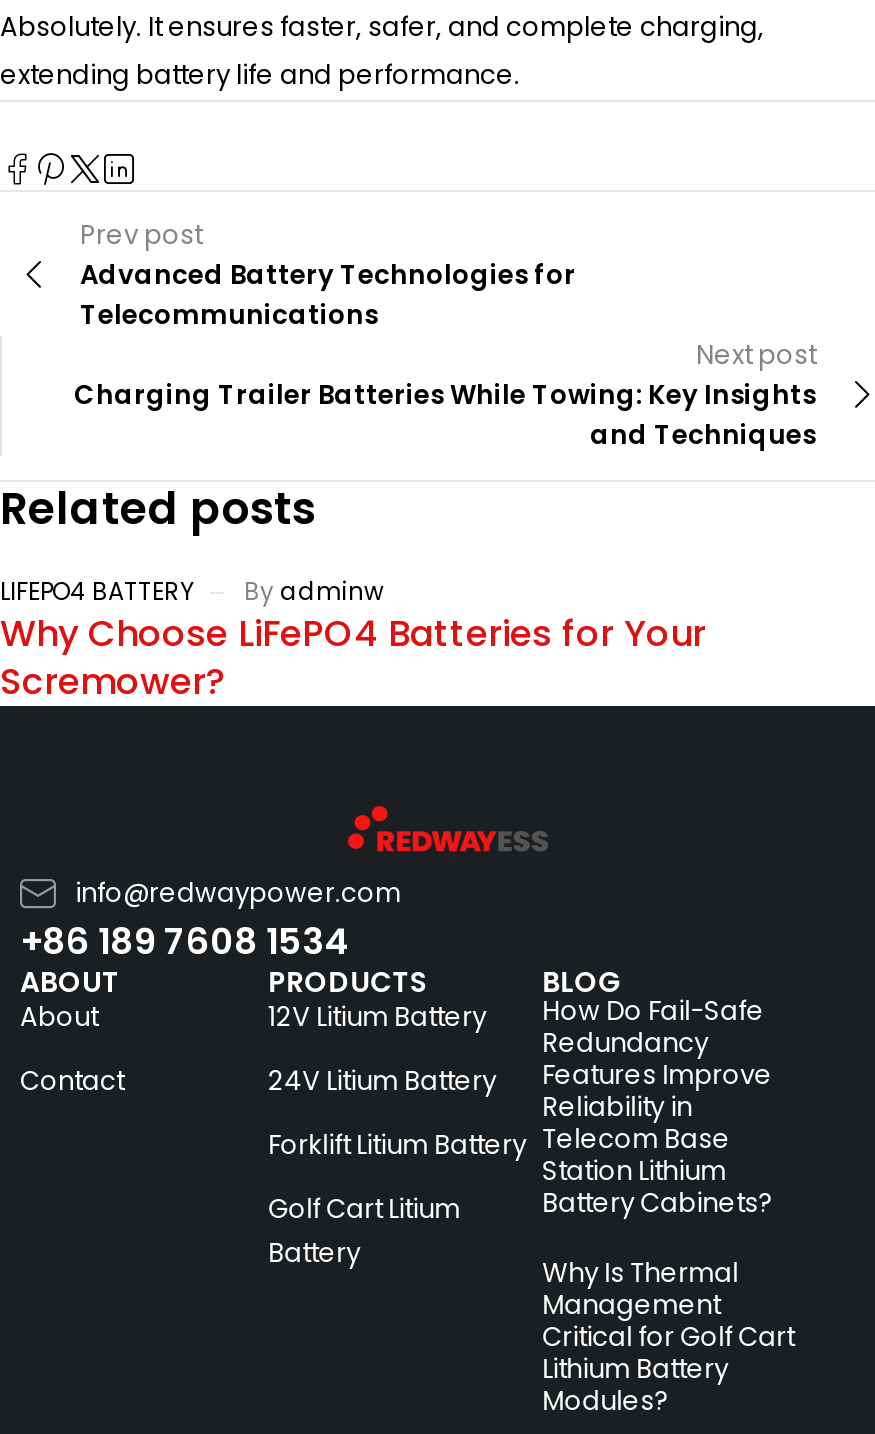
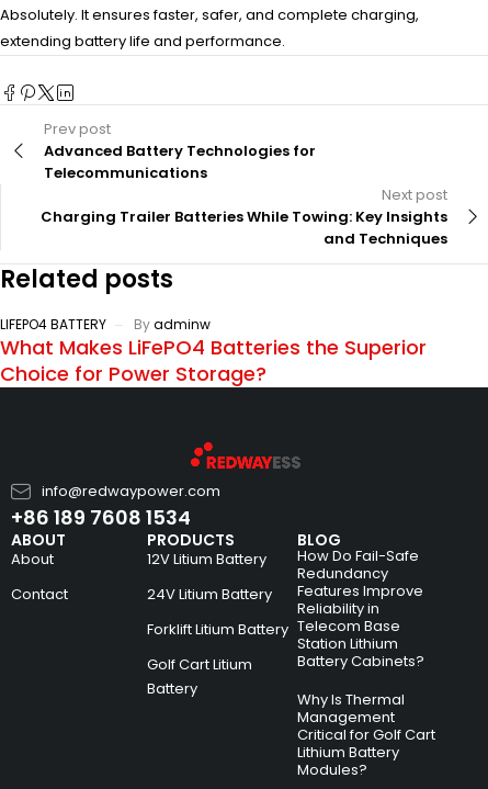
[0,608,706,706] Why Choose LiFePO4 Batteries for Your | Scremower? -> [0,333,427,387] What Makes LiFePO4 Batteries the Superior | Choice for Power Storage?

